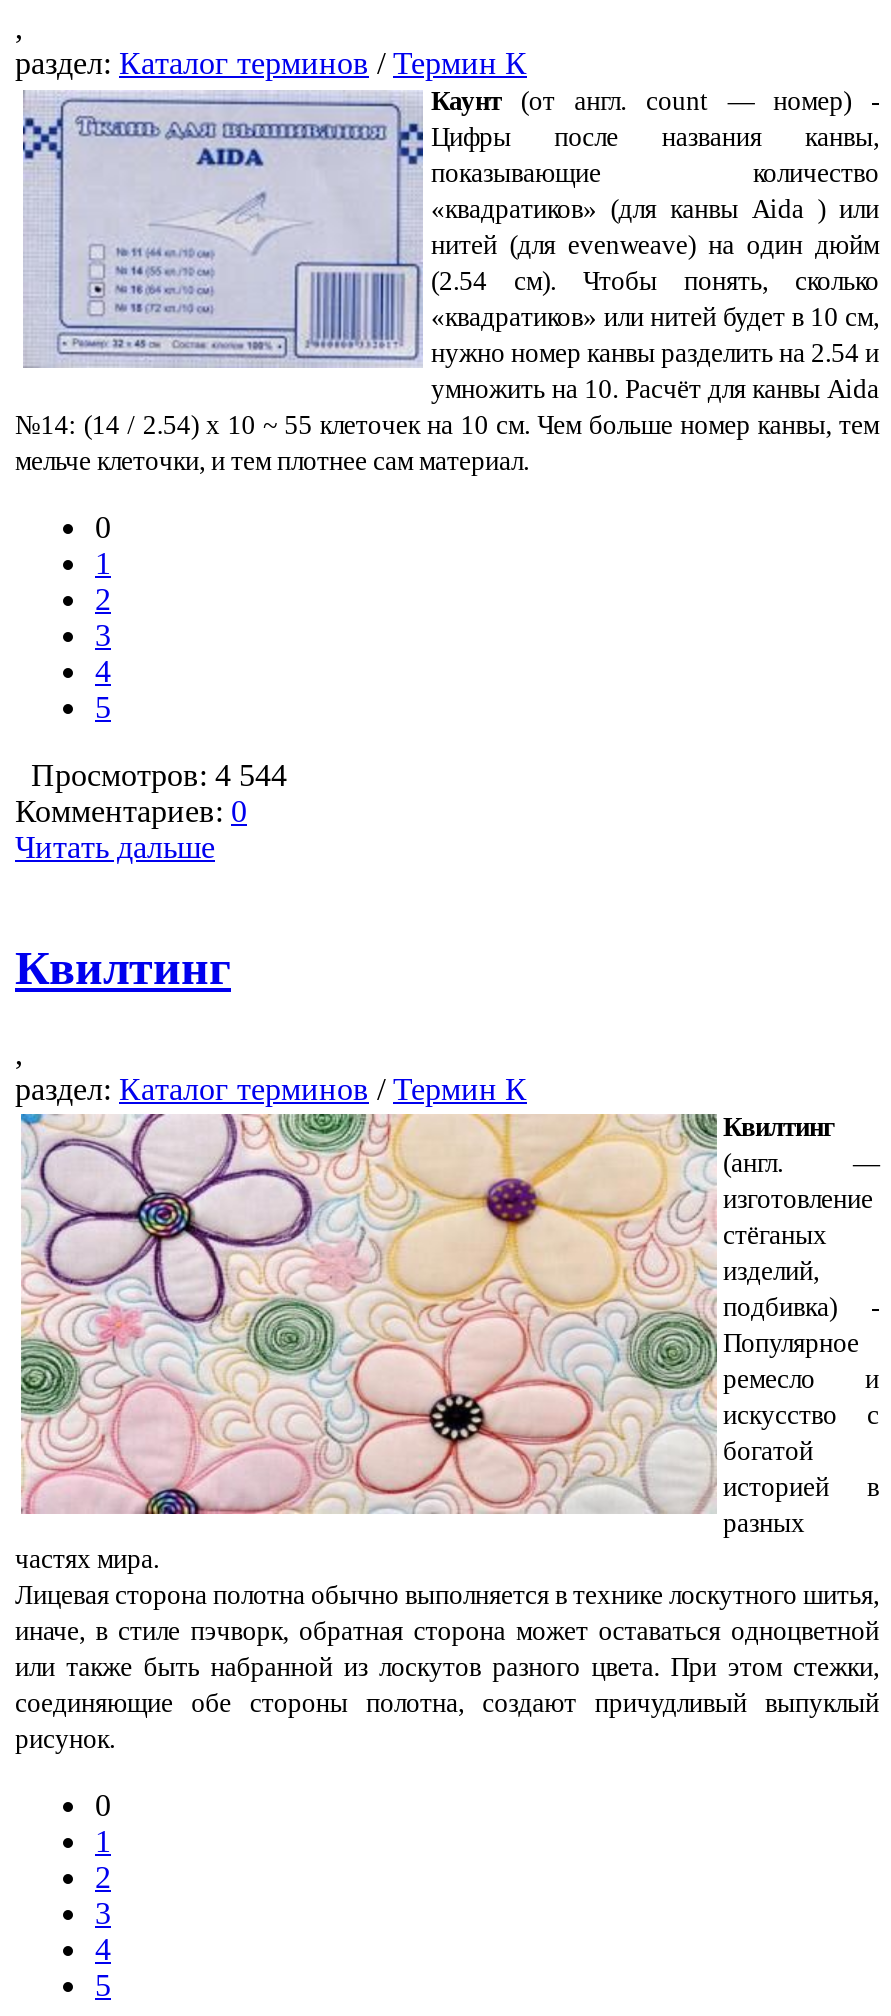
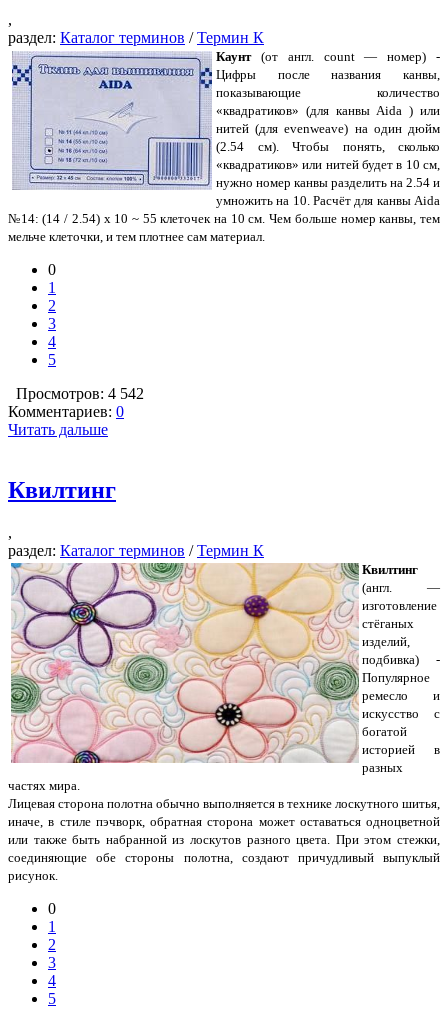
[15,759,287,793] Просмотров: 4 544 -> [8,385,144,402] Просмотров: 4 542

